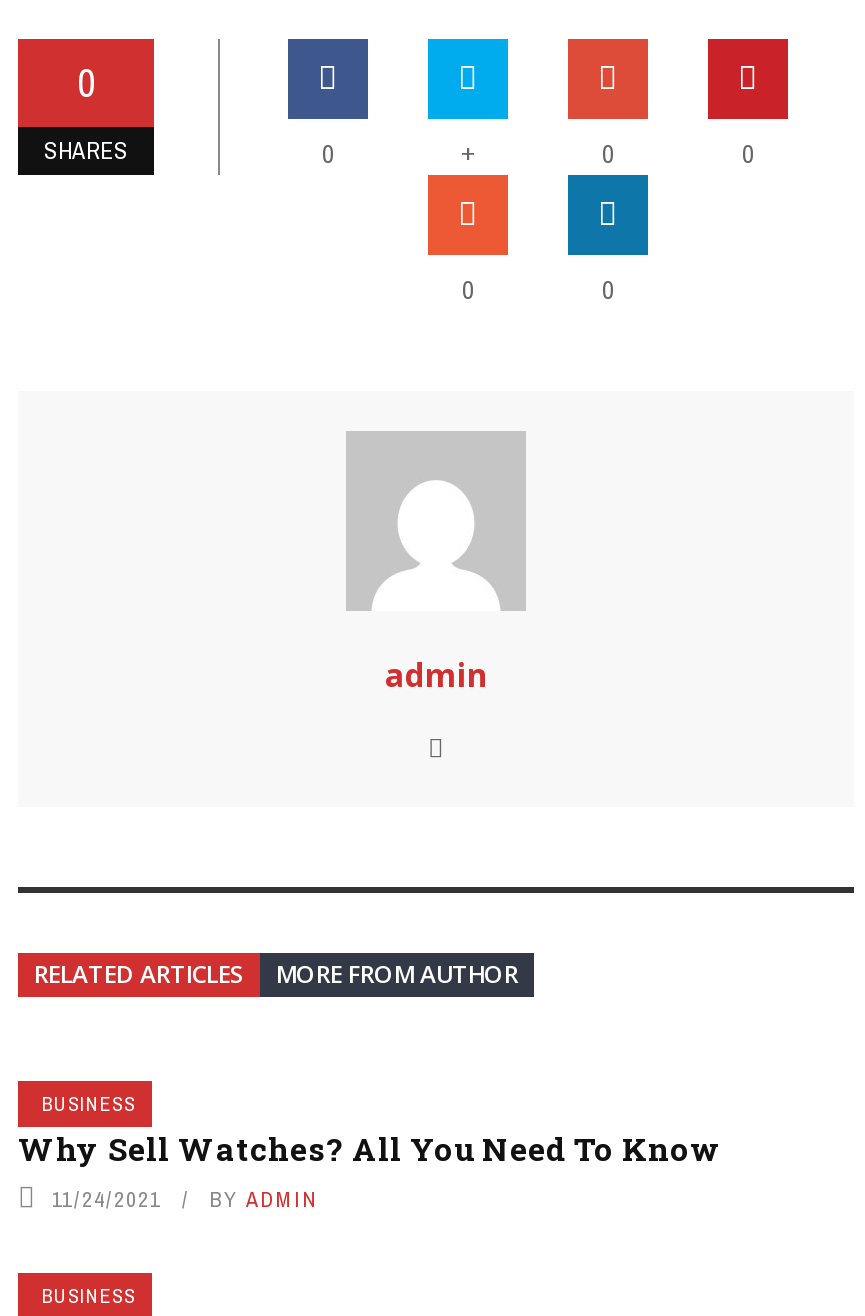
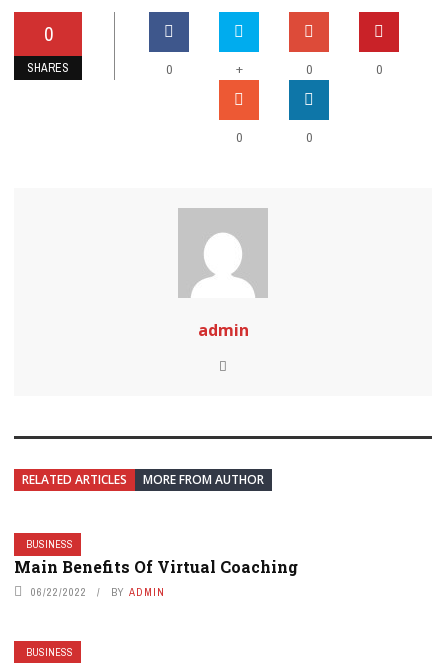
[18,1127,722,1213] Why Sell Watches? All You Need To Know | 11/24/2021 -> [14,556,298,599] Main Benefits Of Virtual Coaching | 06/22/2022

